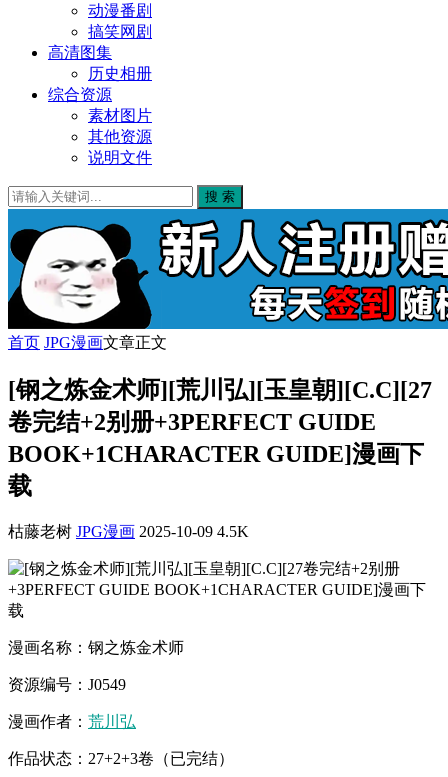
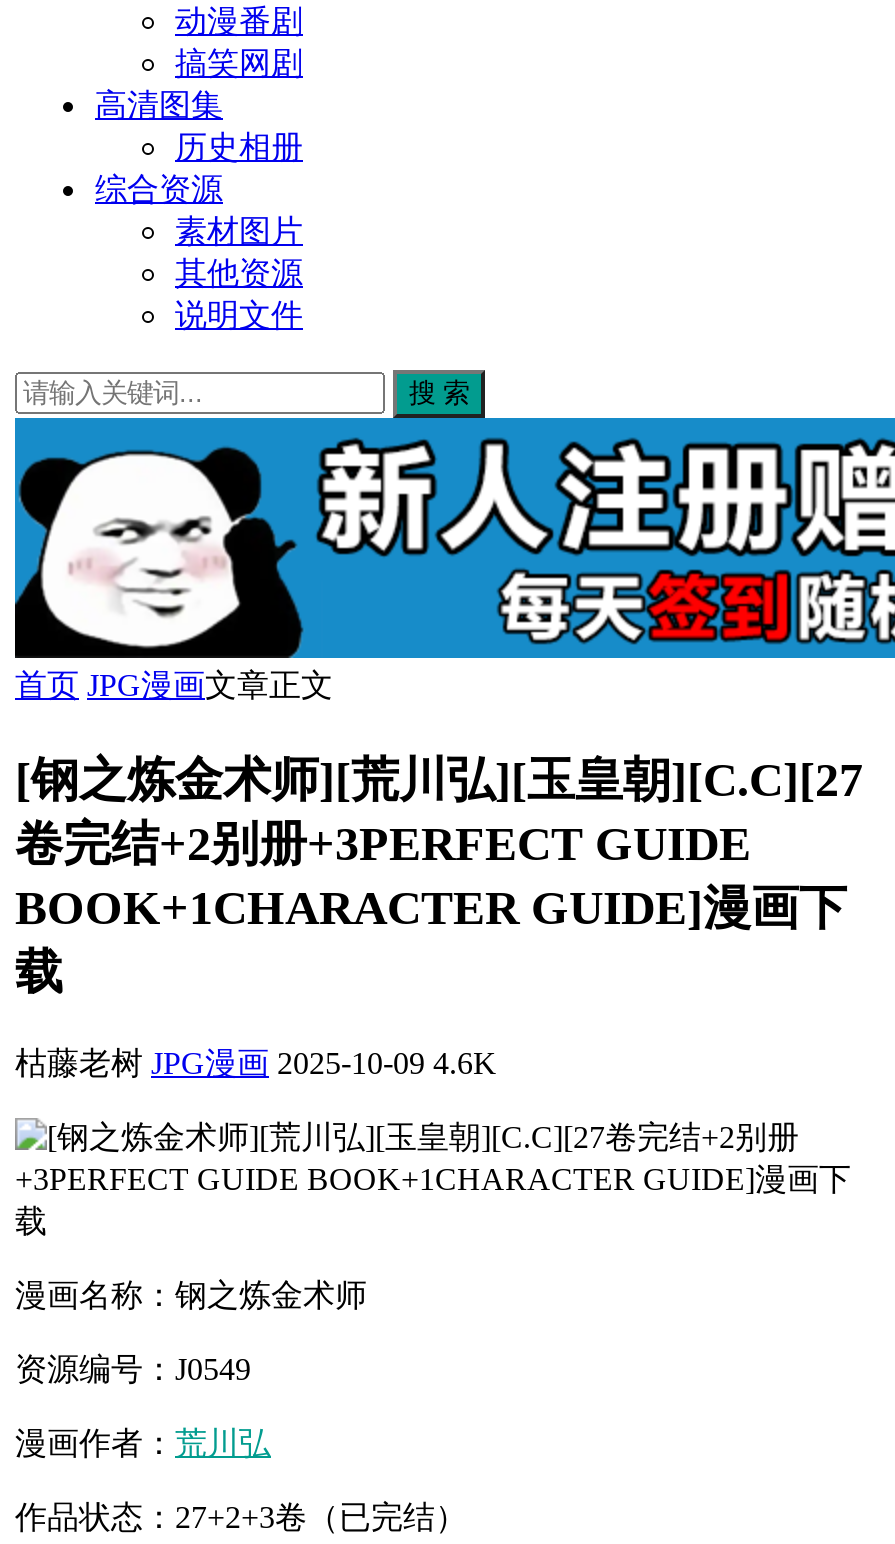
[8,523,249,540] 枯藤老树 JPG漫画 2025-10-09 4.5K -> [15,1046,497,1080] 枯藤老树 JPG漫画 2025-10-09 4.6K

